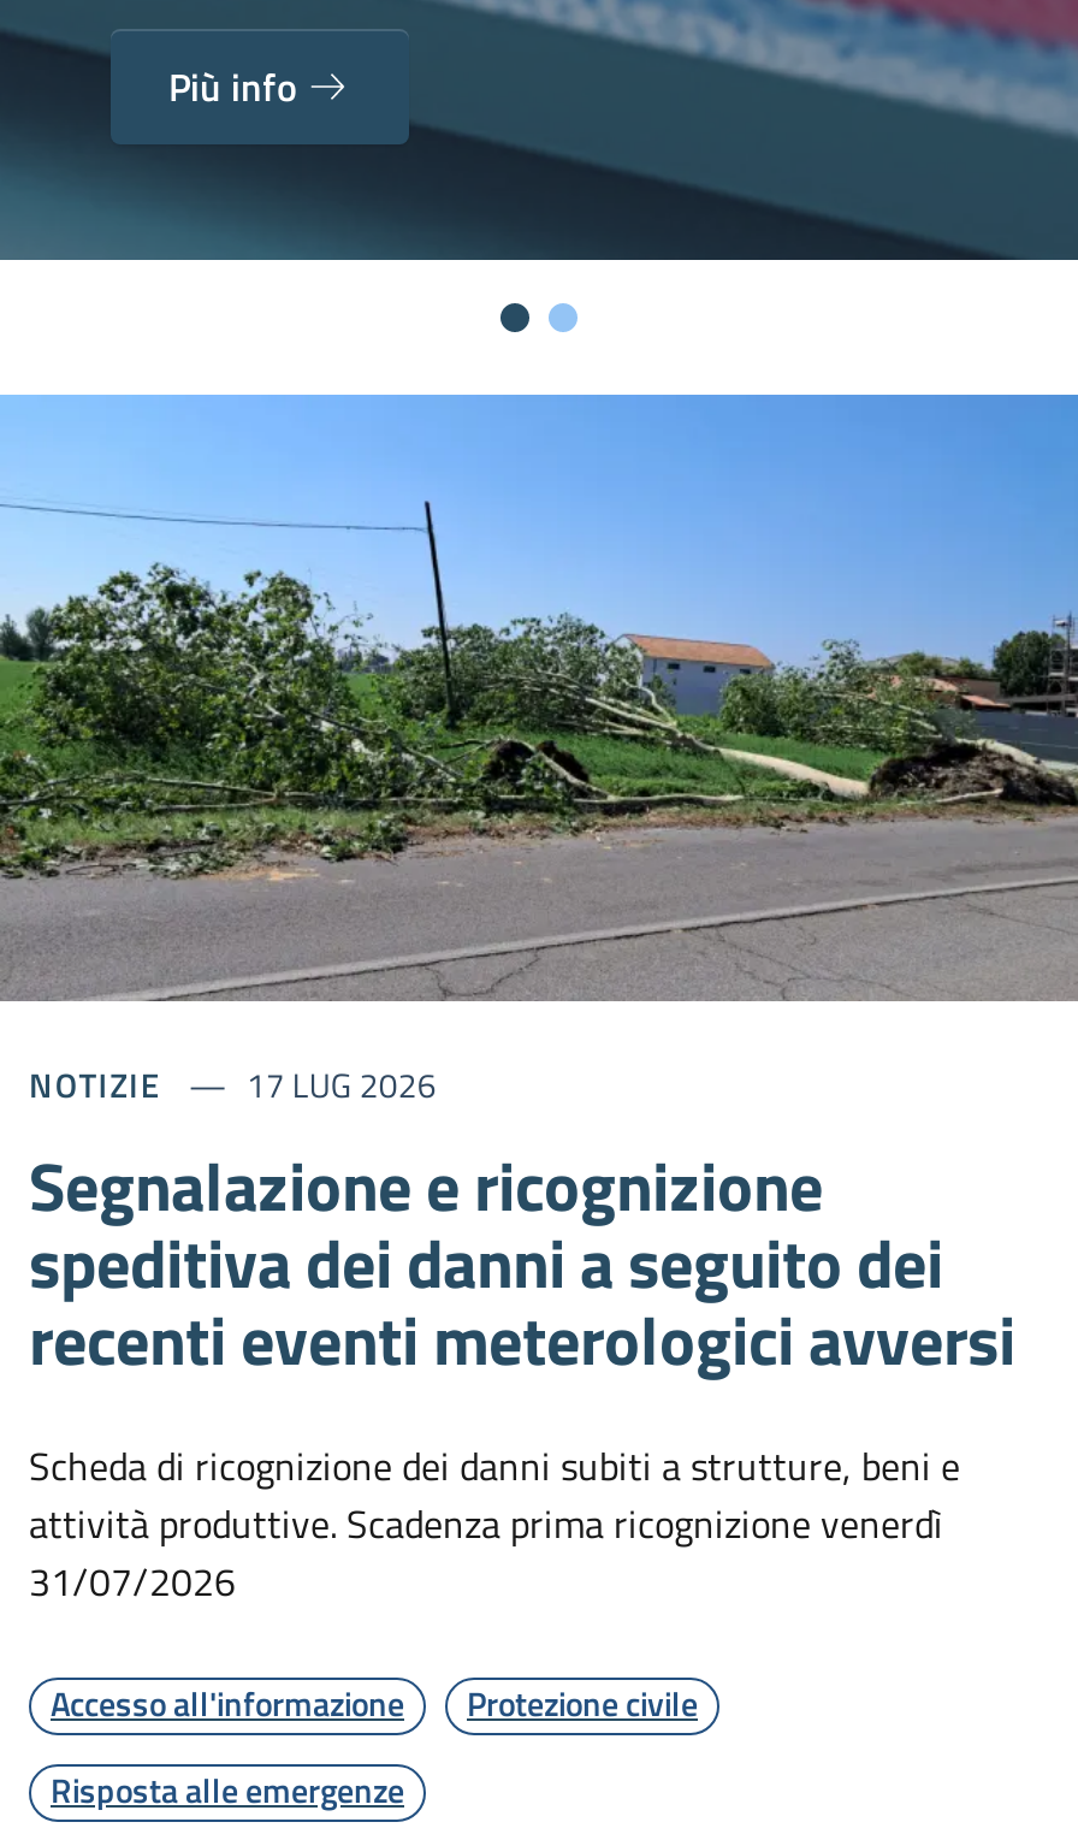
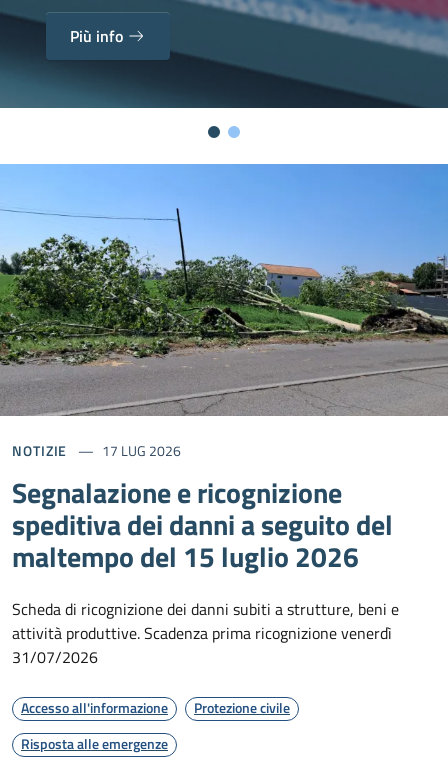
[29,1210,1015,1390] speditiva dei danni a seguito dei | recenti eventi meterologici avversi -> [12,503,393,578] speditiva dei danni a seguito del | maltempo del 15 luglio 2026

